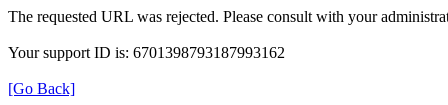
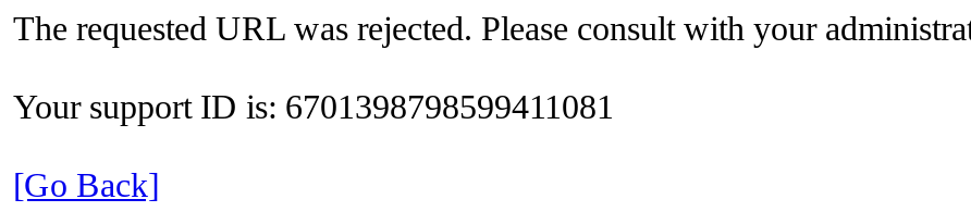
[8,44,285,61] Your support ID is: 6701398793187993162 -> [13,88,614,125] Your support ID is: 6701398798599411081

